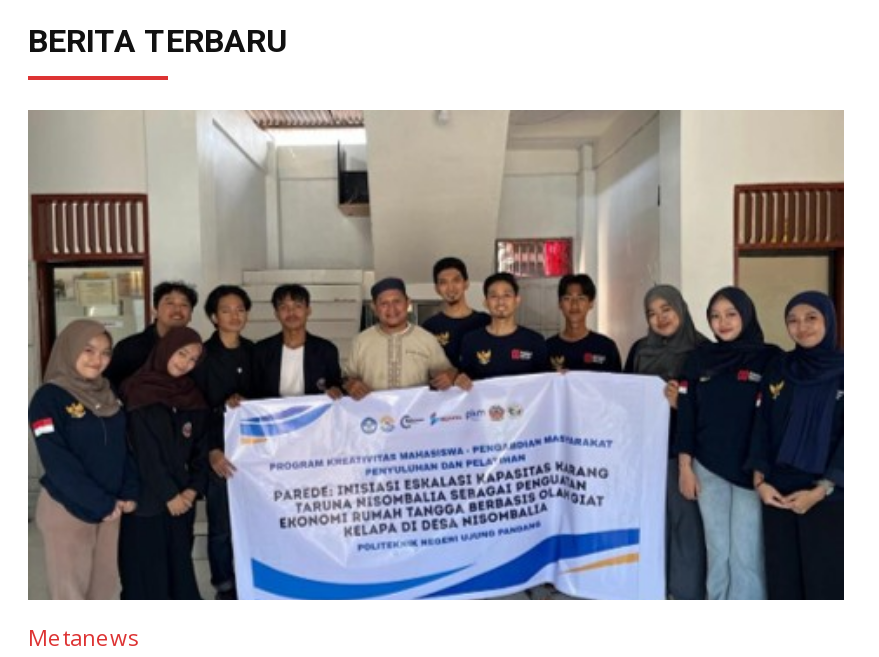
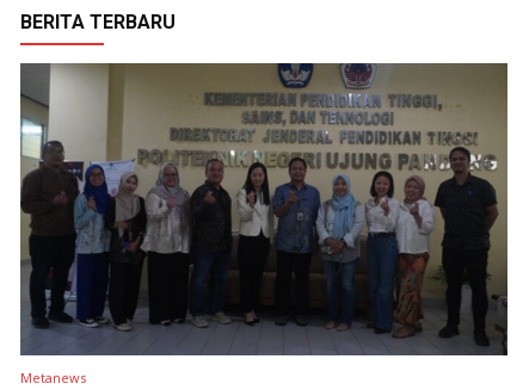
[28,109,846,603] [image] -> [20,62,509,357] [image]

